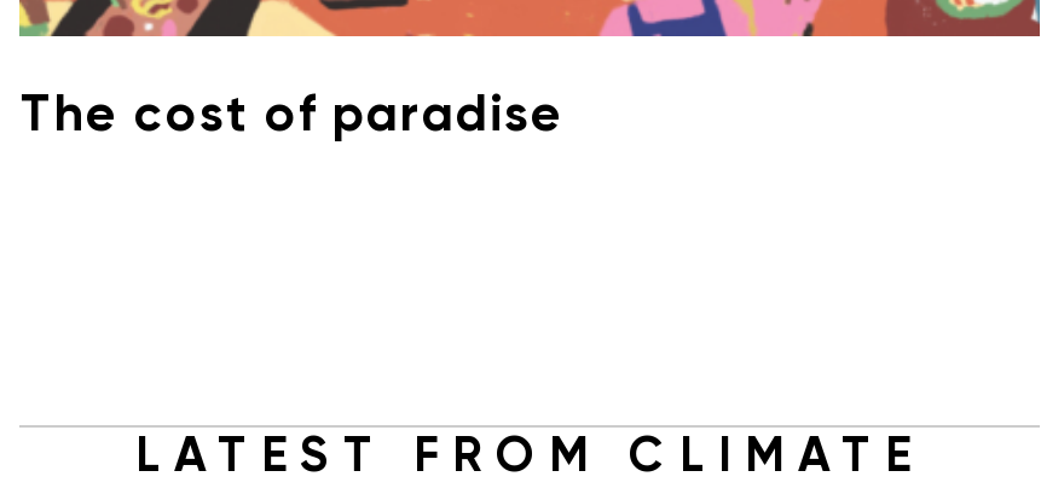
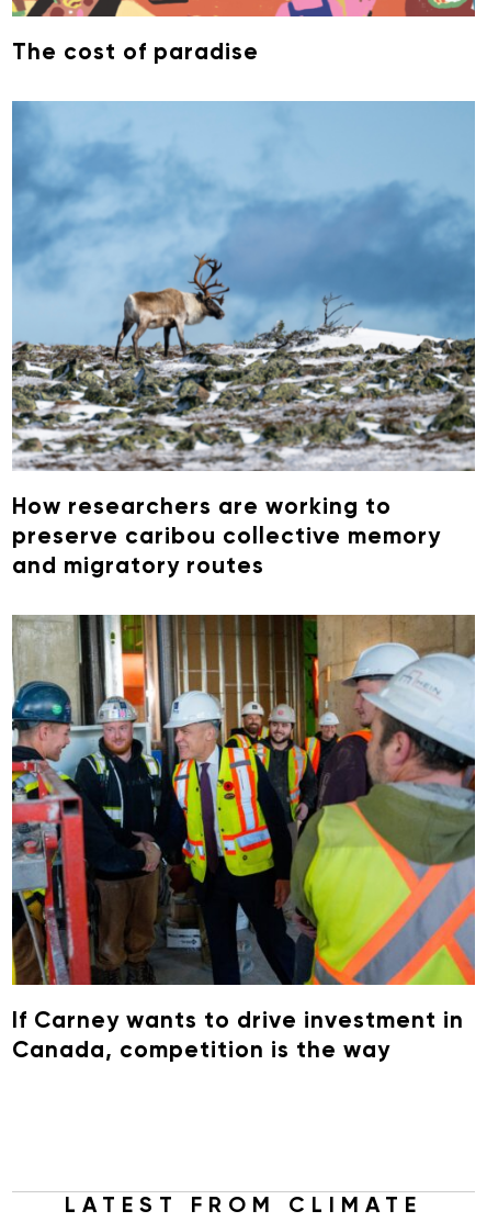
none -> [11,100,476,579] [image] | How researchers are working to | preserve caribou collective memory | and migratory routes
none -> [11,614,476,1063] [image] | If Carney wants to drive investment in | Canada, competition is the way

